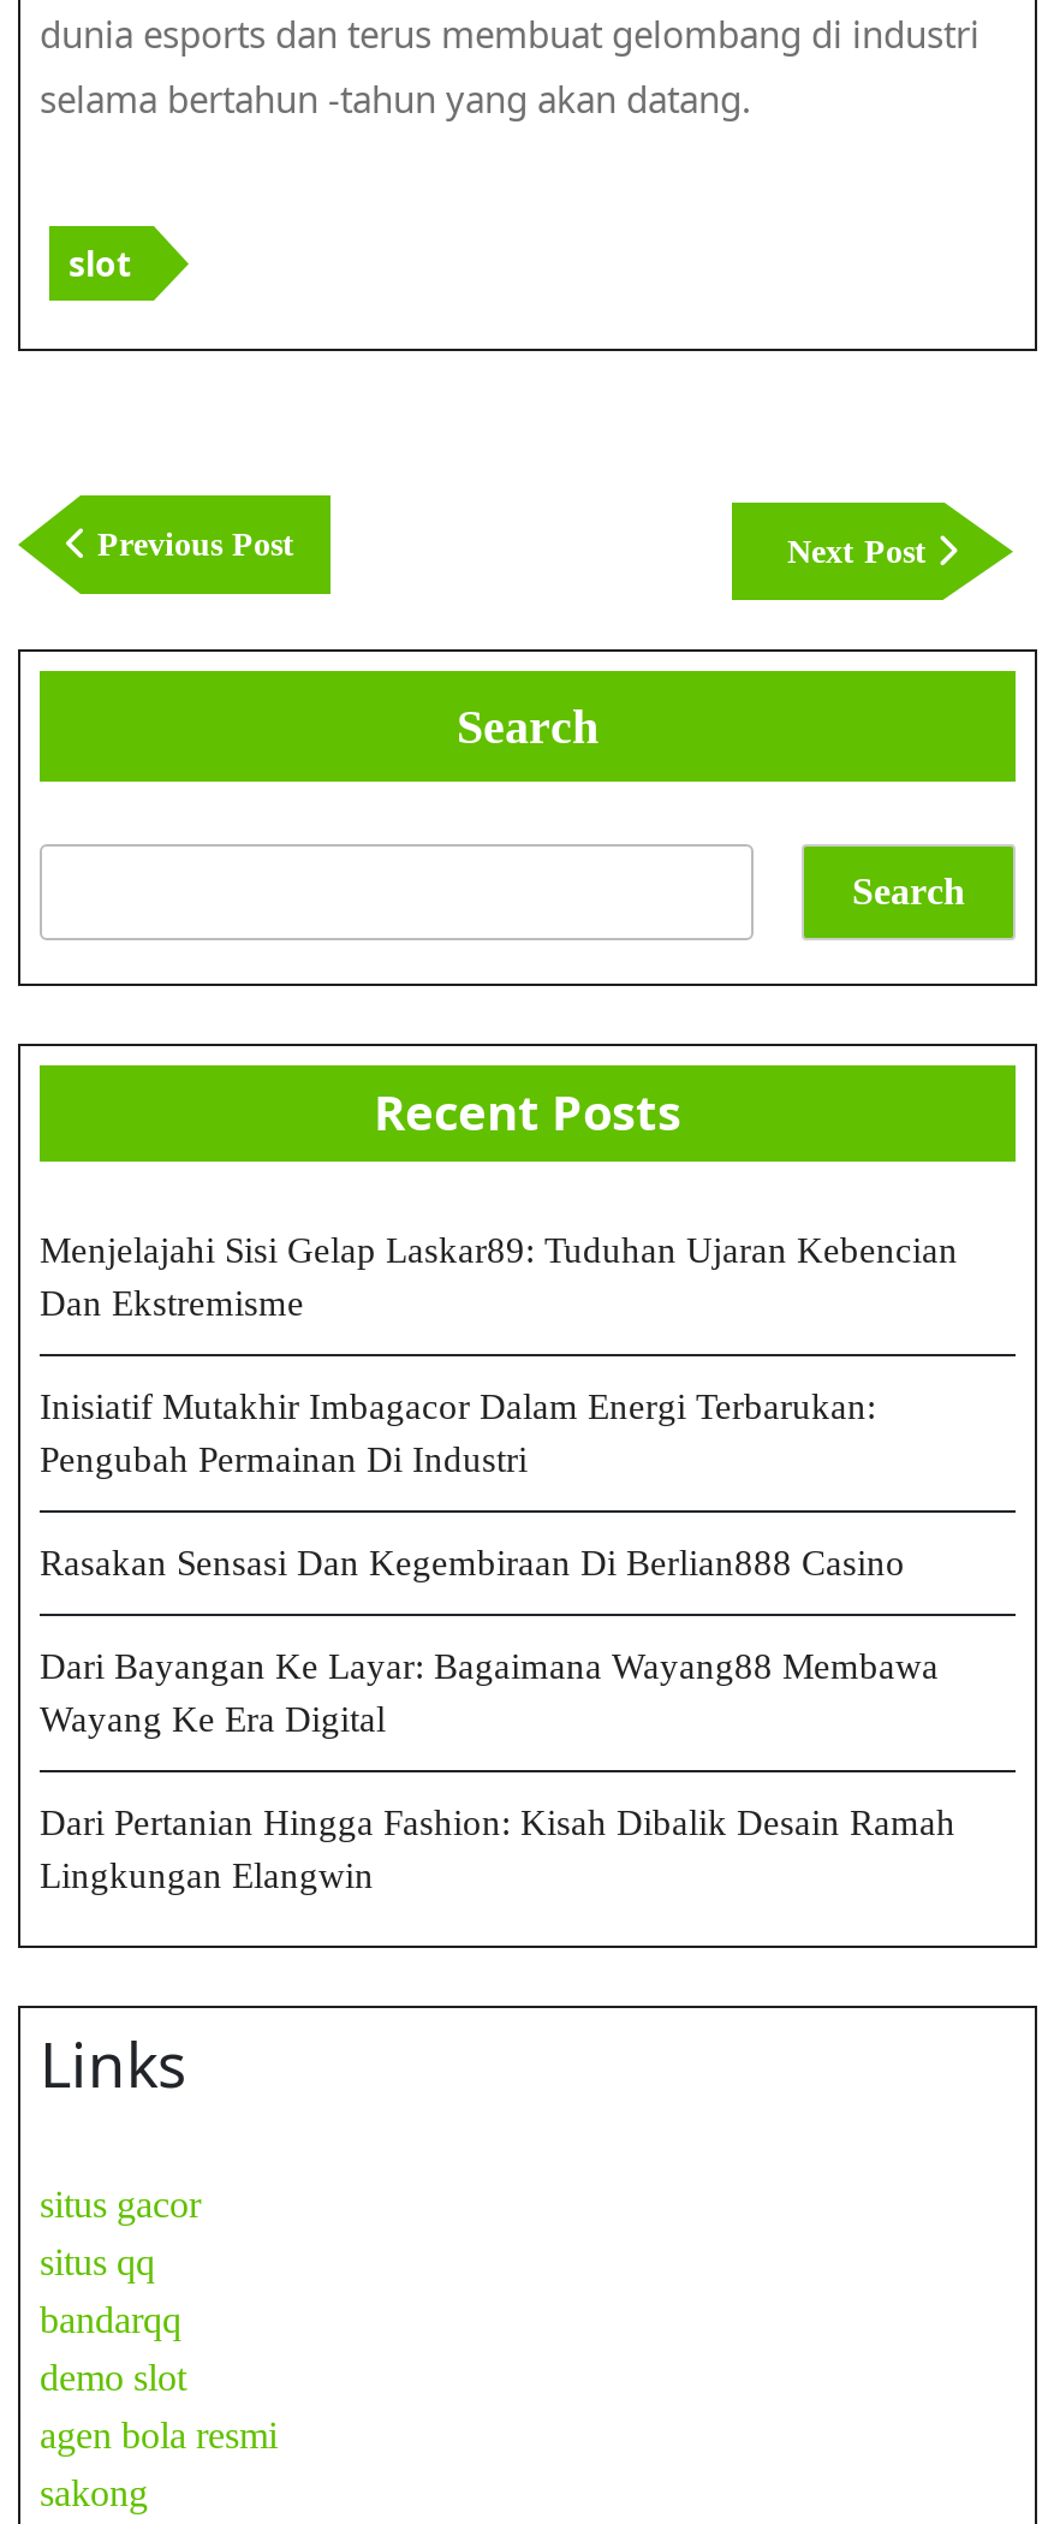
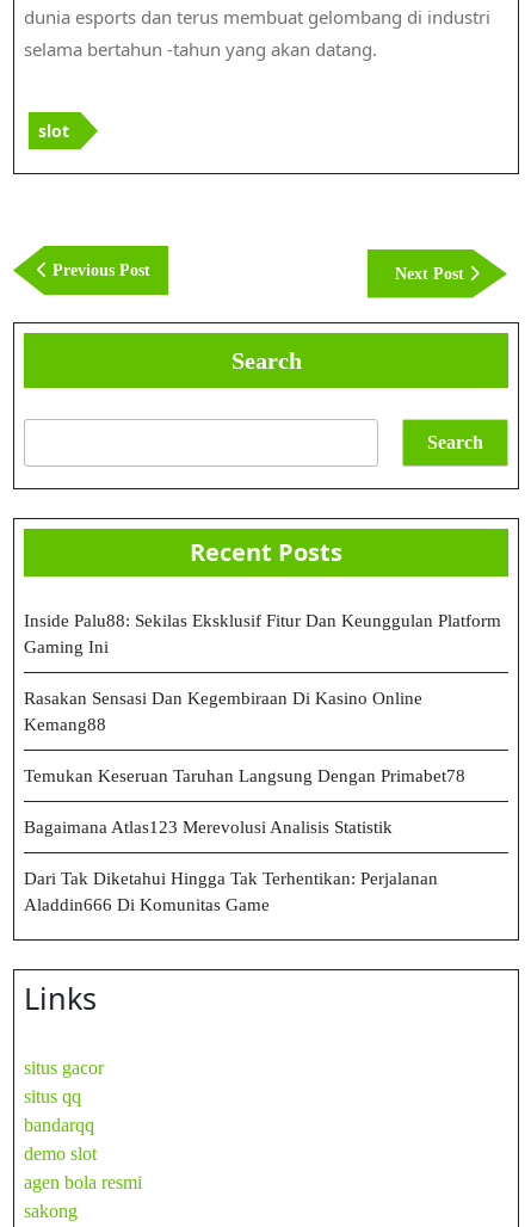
[40,1230,958,1322] Menjelajahi Sisi Gelap Laskar89: Tuduhan Ujaran Kebencian | Dan Ekstremisme -> [24,611,501,656] Inside Palu88: Sekilas Eksklusif Fitur Dan Keunggulan Platform | Gaming Ini
[40,1386,876,1478] Inisiatif Mutakhir Imbagacor Dalam Energi Terbarukan: | Pengubah Permainan Di Industri -> [24,688,422,733] Rasakan Sensasi Dan Kegembiraan Di Kasino Online | Kemang88
[40,1543,905,1581] Rasakan Sensasi Dan Kegembiraan Di Berlian888 Casino -> [24,766,465,785] Temukan Keseruan Taruhan Langsung Dengan Primabet78
[40,1646,939,1738] Dari Bayangan Ke Layar: Bagaimana Wayang88 Membawa | Wayang Ke Era Digital -> [24,817,393,836] Bagaimana Atlas123 Merevolusi Analisis Statistik
[40,1803,955,1894] Dari Pertanian Hingga Fashion: Kisah Dibalik Desain Ramah | Lingkungan Elangwin -> [24,868,438,914] Dari Tak Diketahui Hingga Tak Terhentikan: Perjalanan | Aladdin666 Di Komunitas Game

